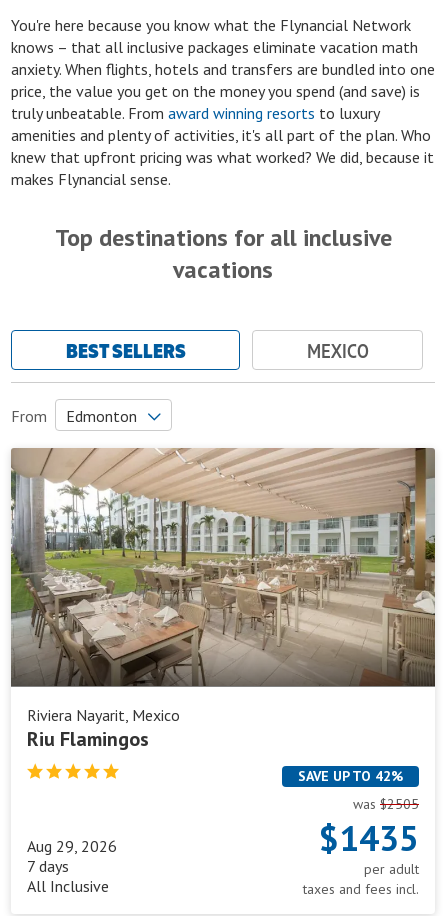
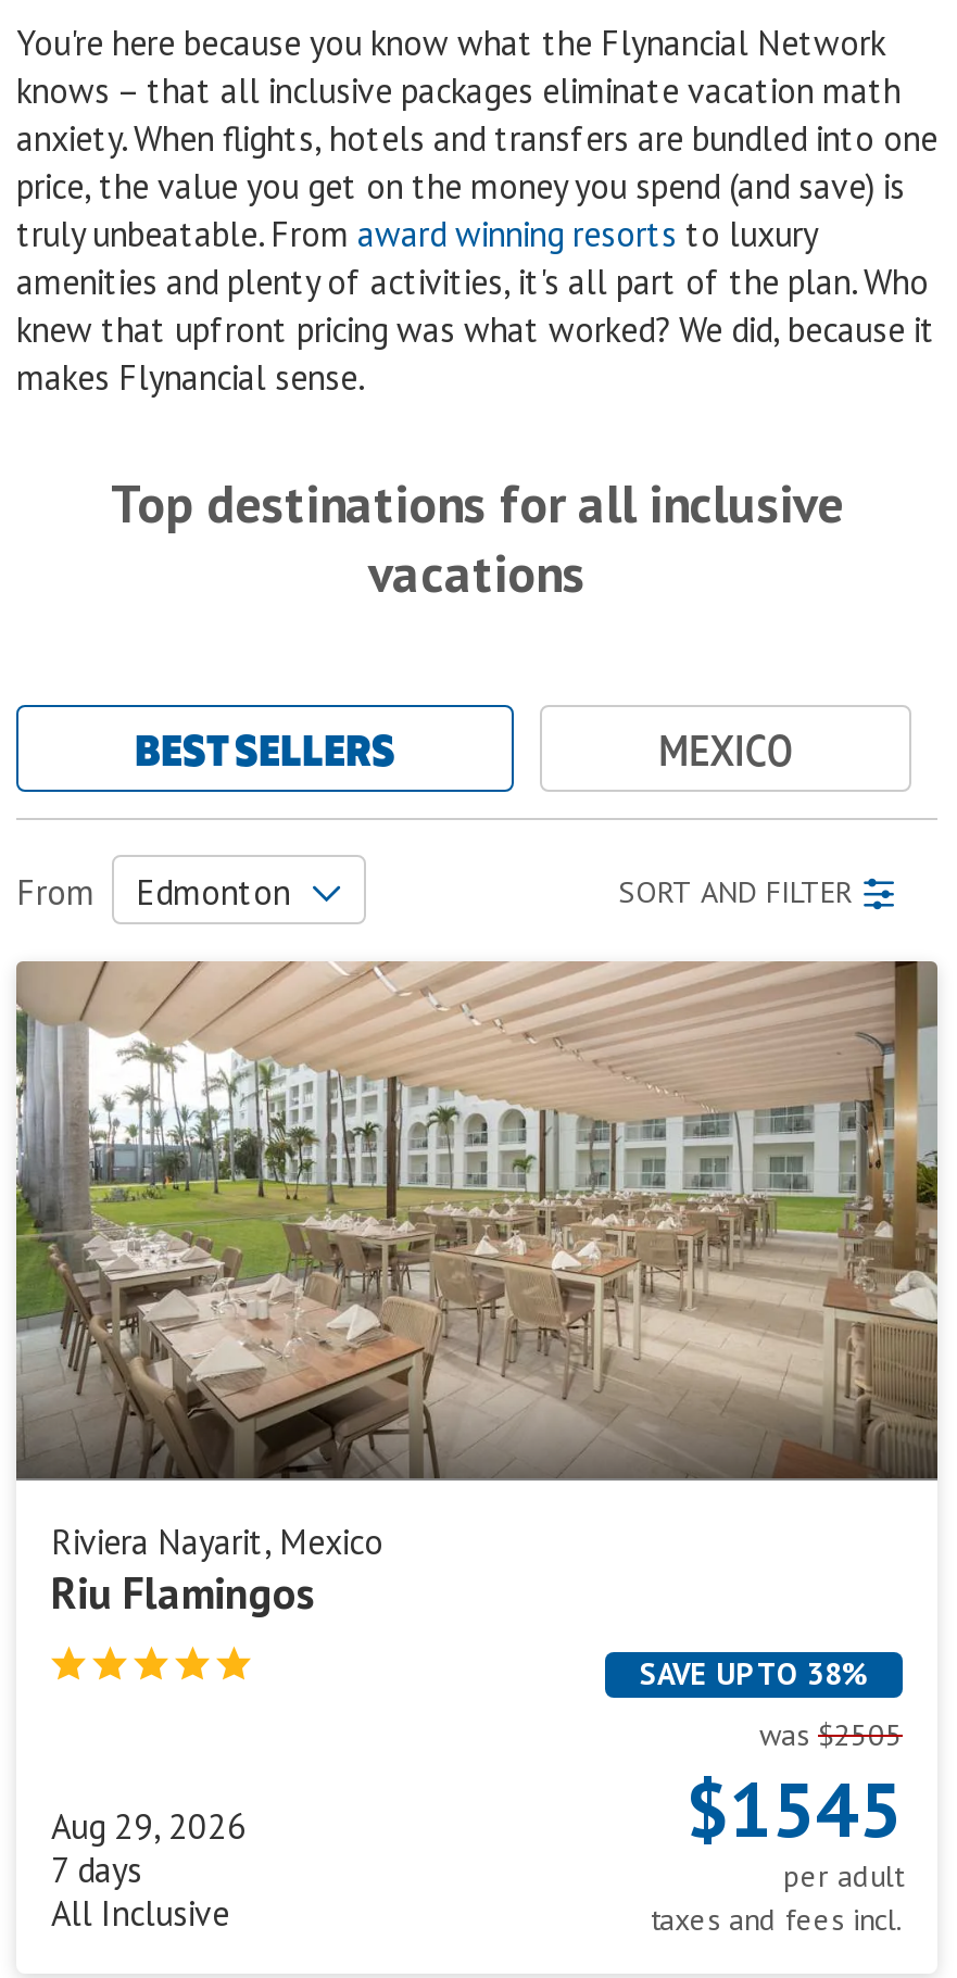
none -> [618,873,853,912] SORT AND FILTER
[298,767,403,785] SAVE UP TO 42% -> [640,1655,868,1694] SAVE UP TO 38%
[319,815,419,861] $1435 -> [685,1759,903,1859] $1545

